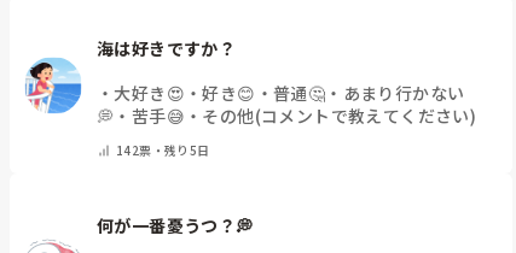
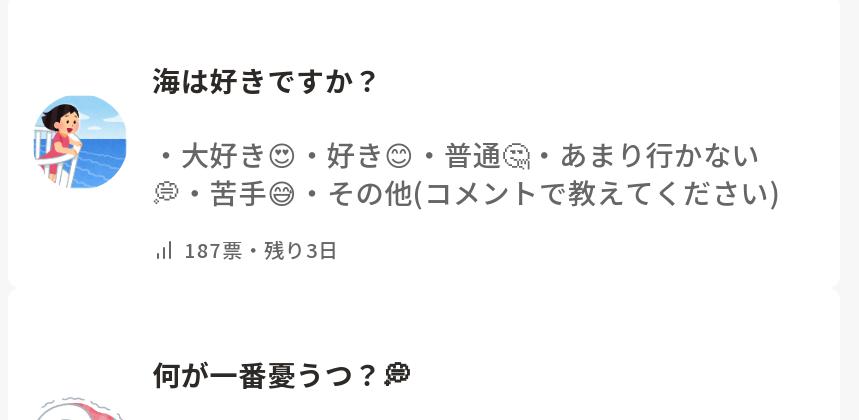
[116,141,210,159] 142票・残り5日 -> [184,234,339,264] 187票・残り3日

